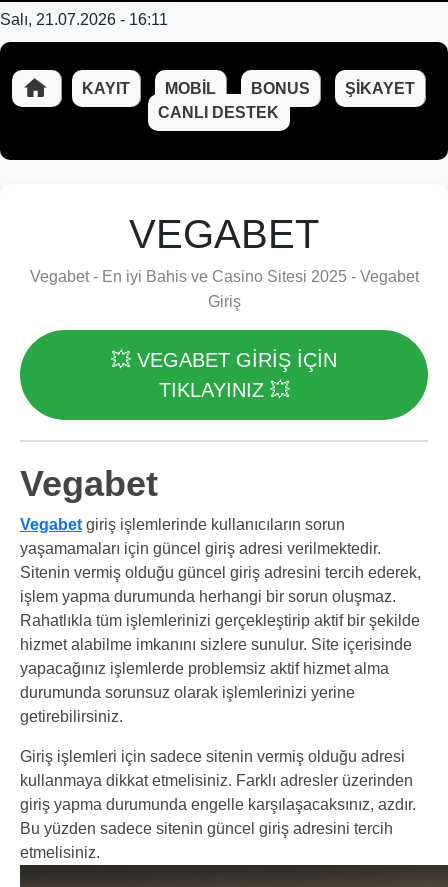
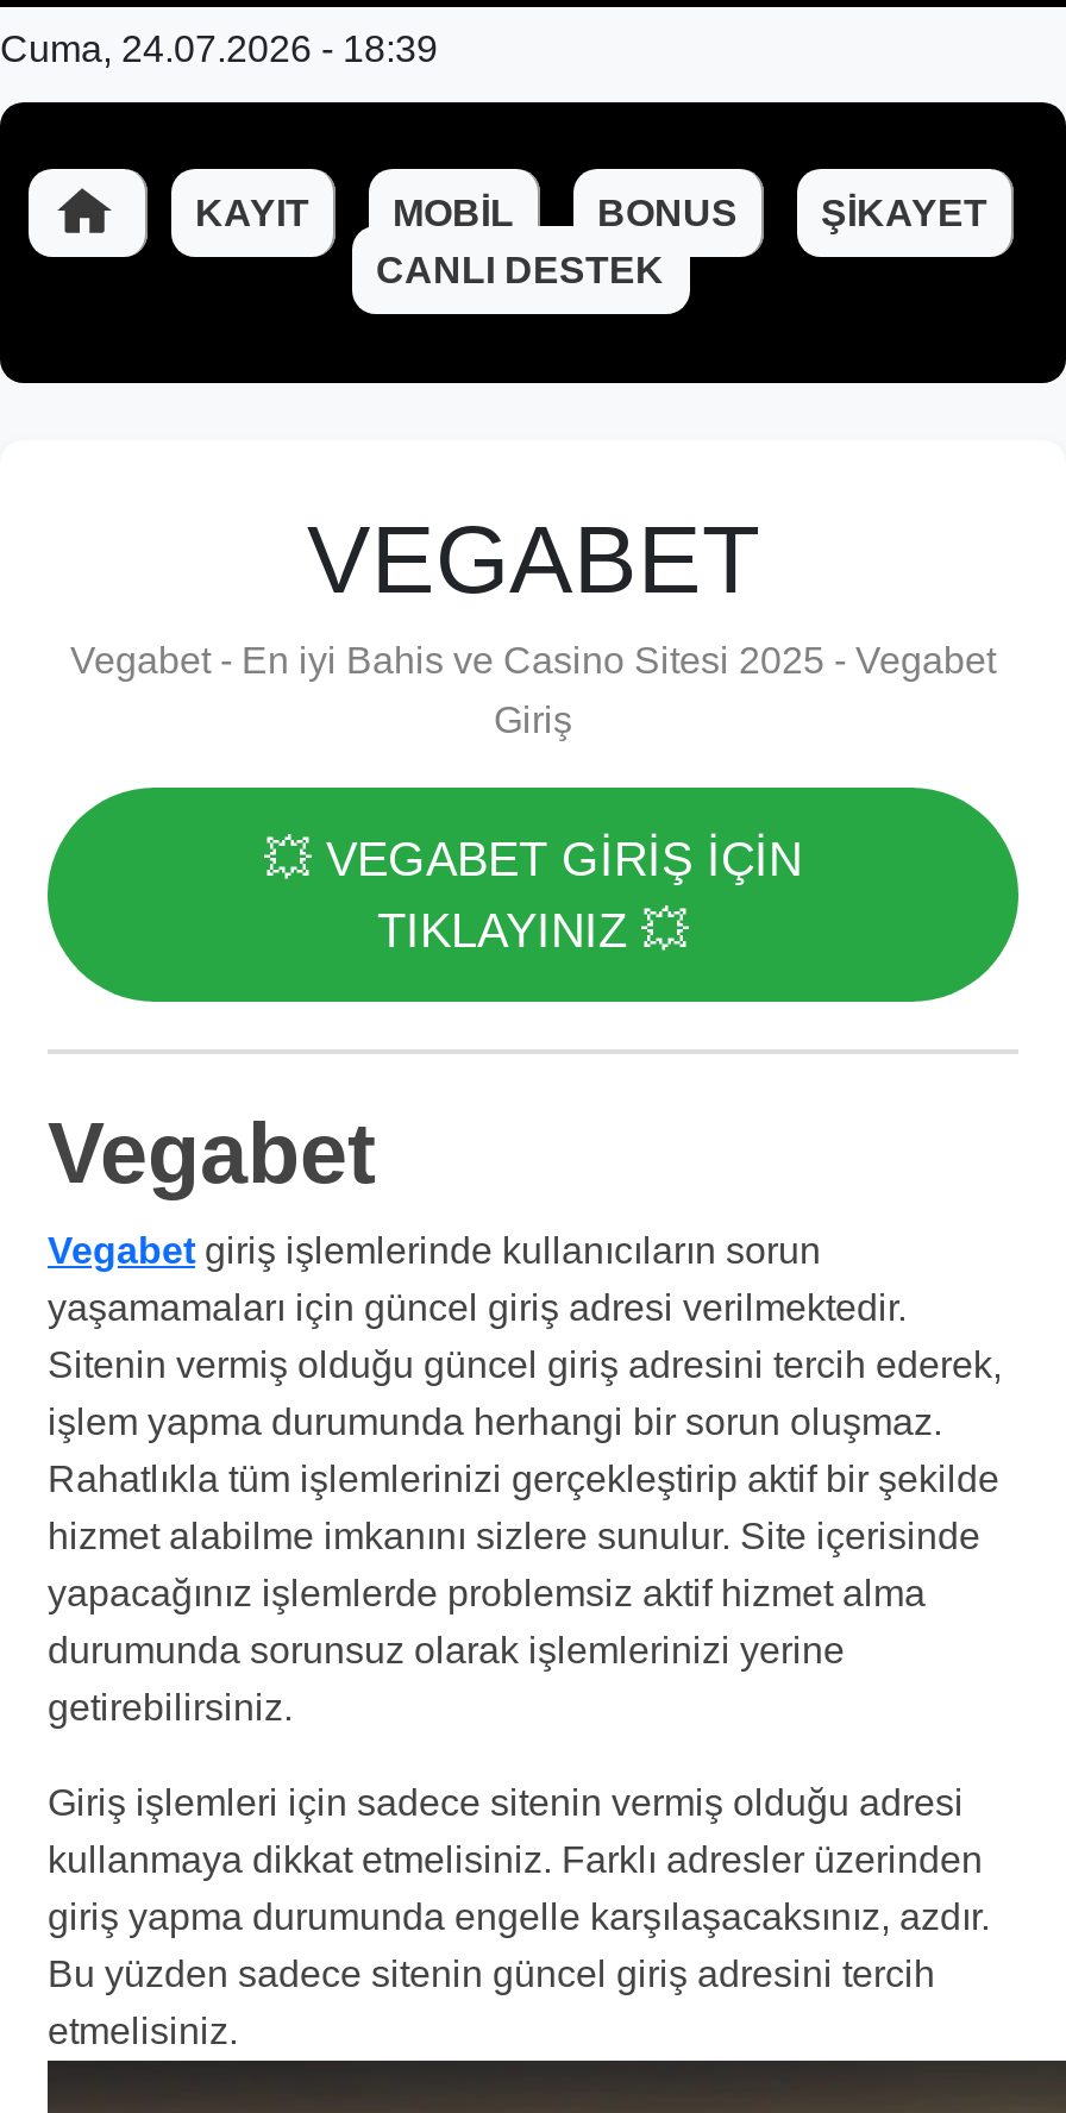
[0,11,168,28] Salı, 21.07.2026 - 16:11 -> [0,29,438,69] Cuma, 24.07.2026 - 18:39

